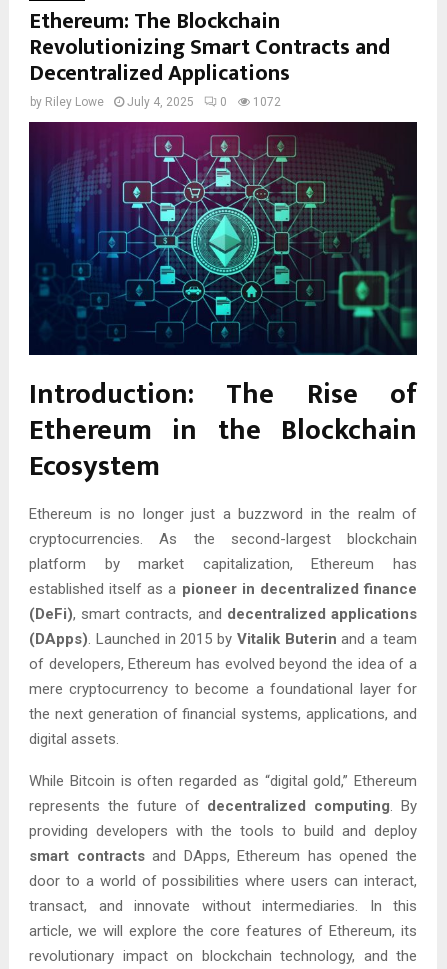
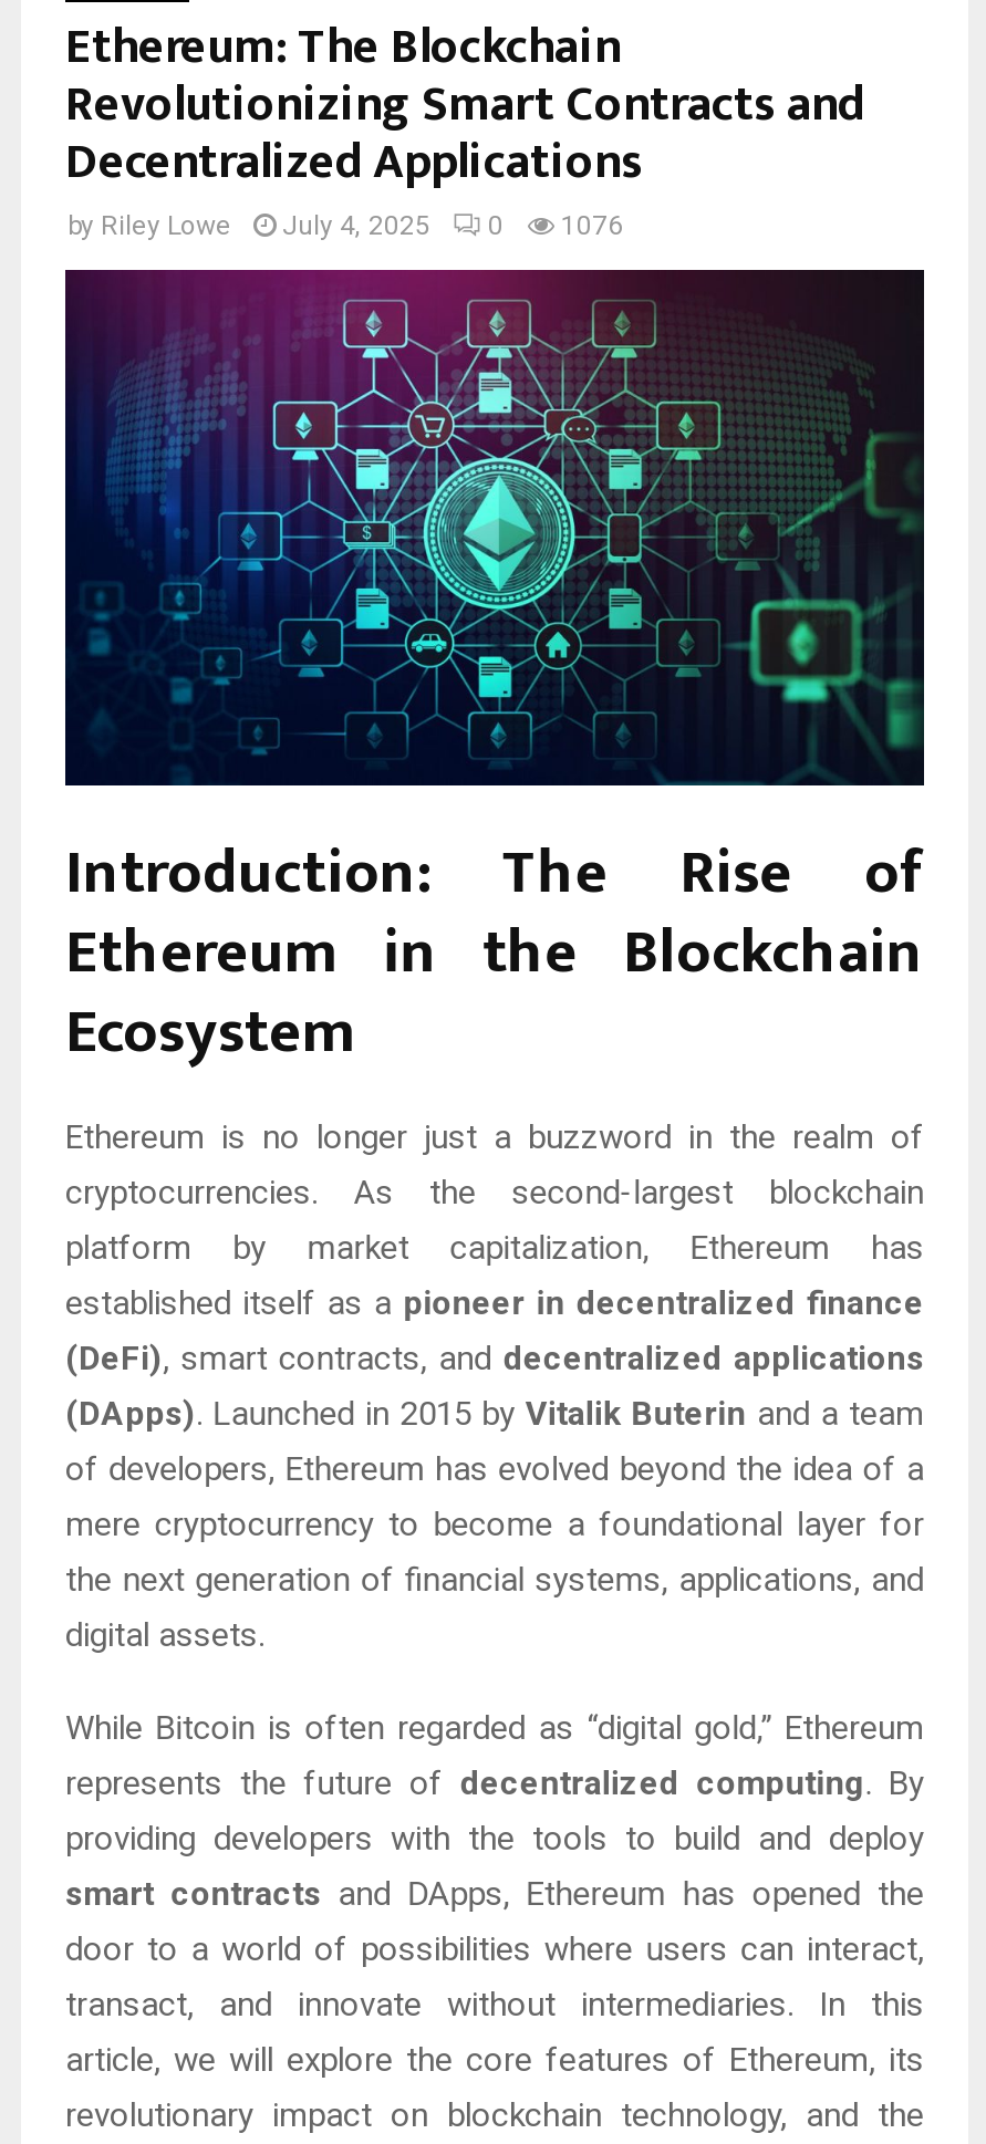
[30,95,281,109] by Riley Lowe July 4, 2025 0 1072 -> [68,210,623,241] by Riley Lowe July 4, 2025 0 1076

